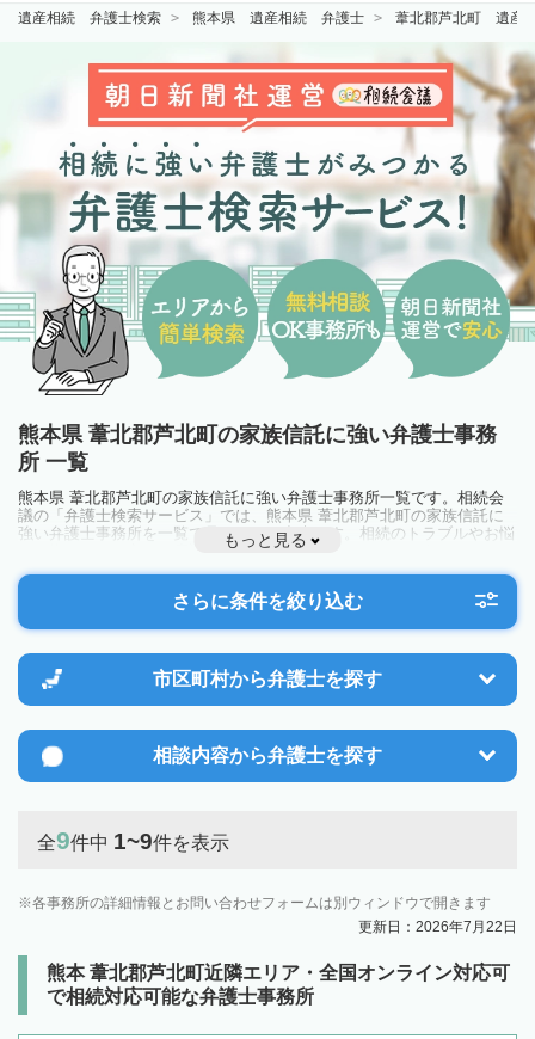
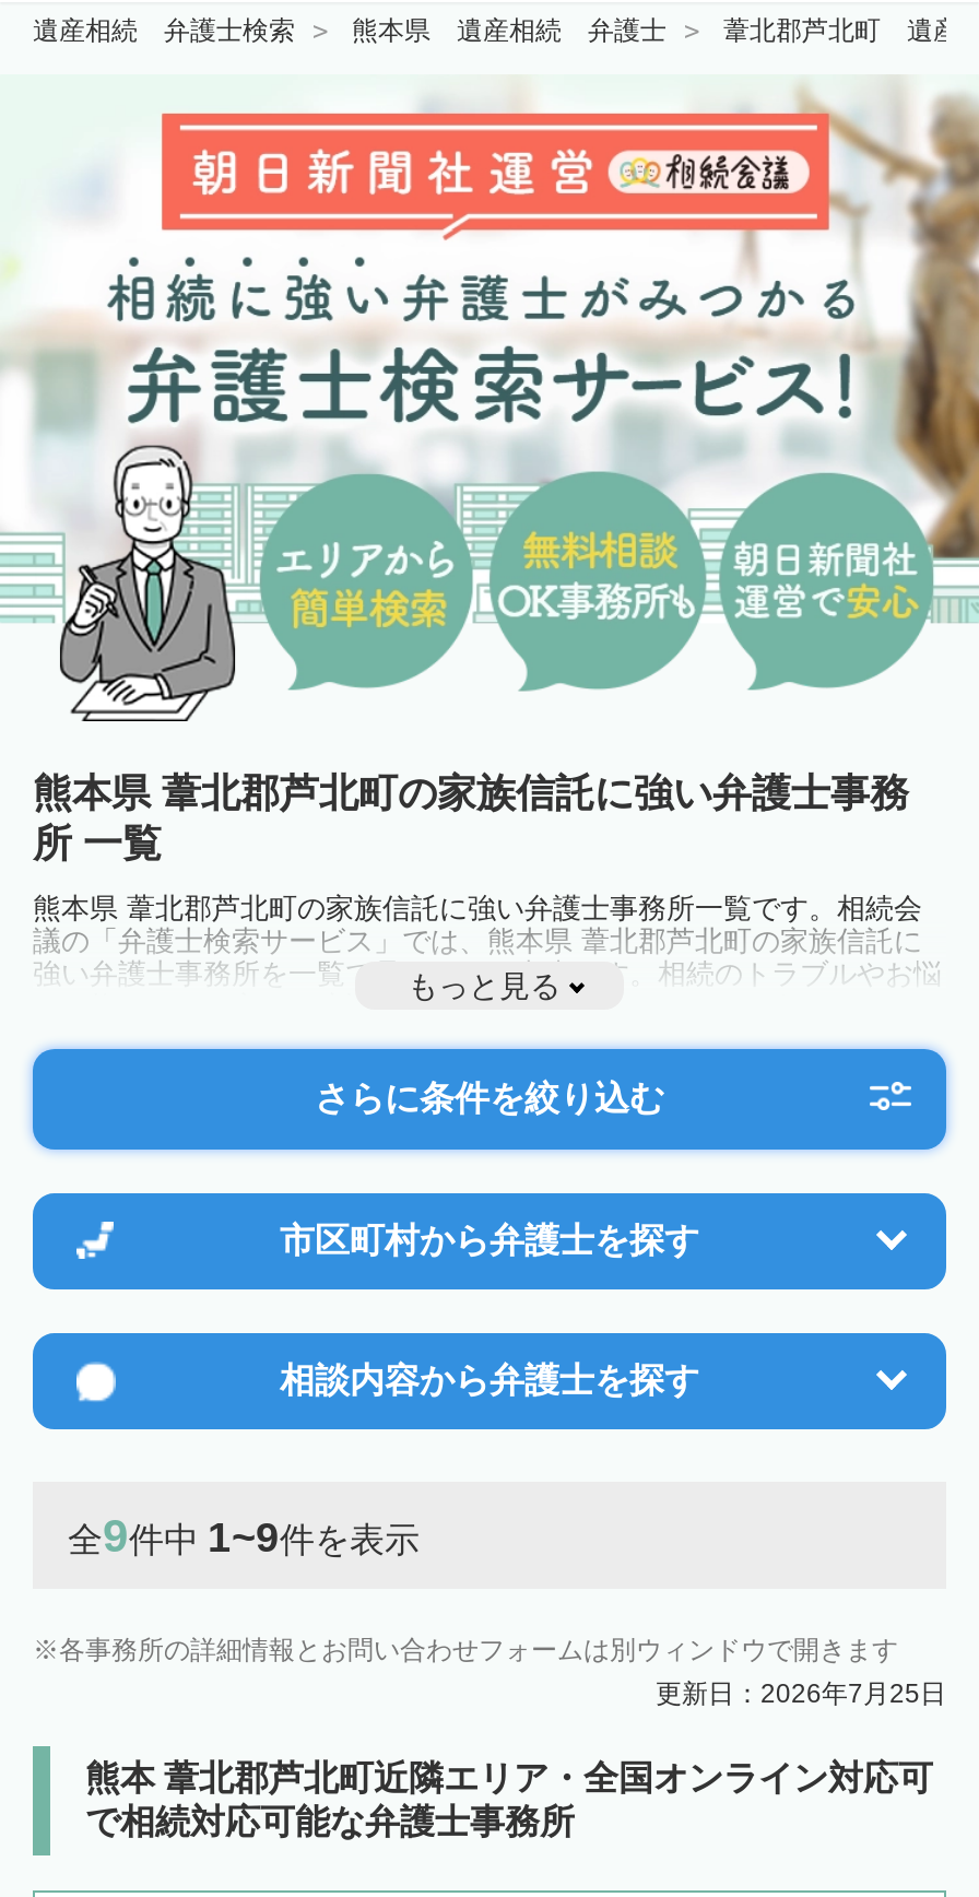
[358,918,517,935] 更新日：2026年7月22日 -> [656,1679,946,1709] 更新日：2026年7月25日

